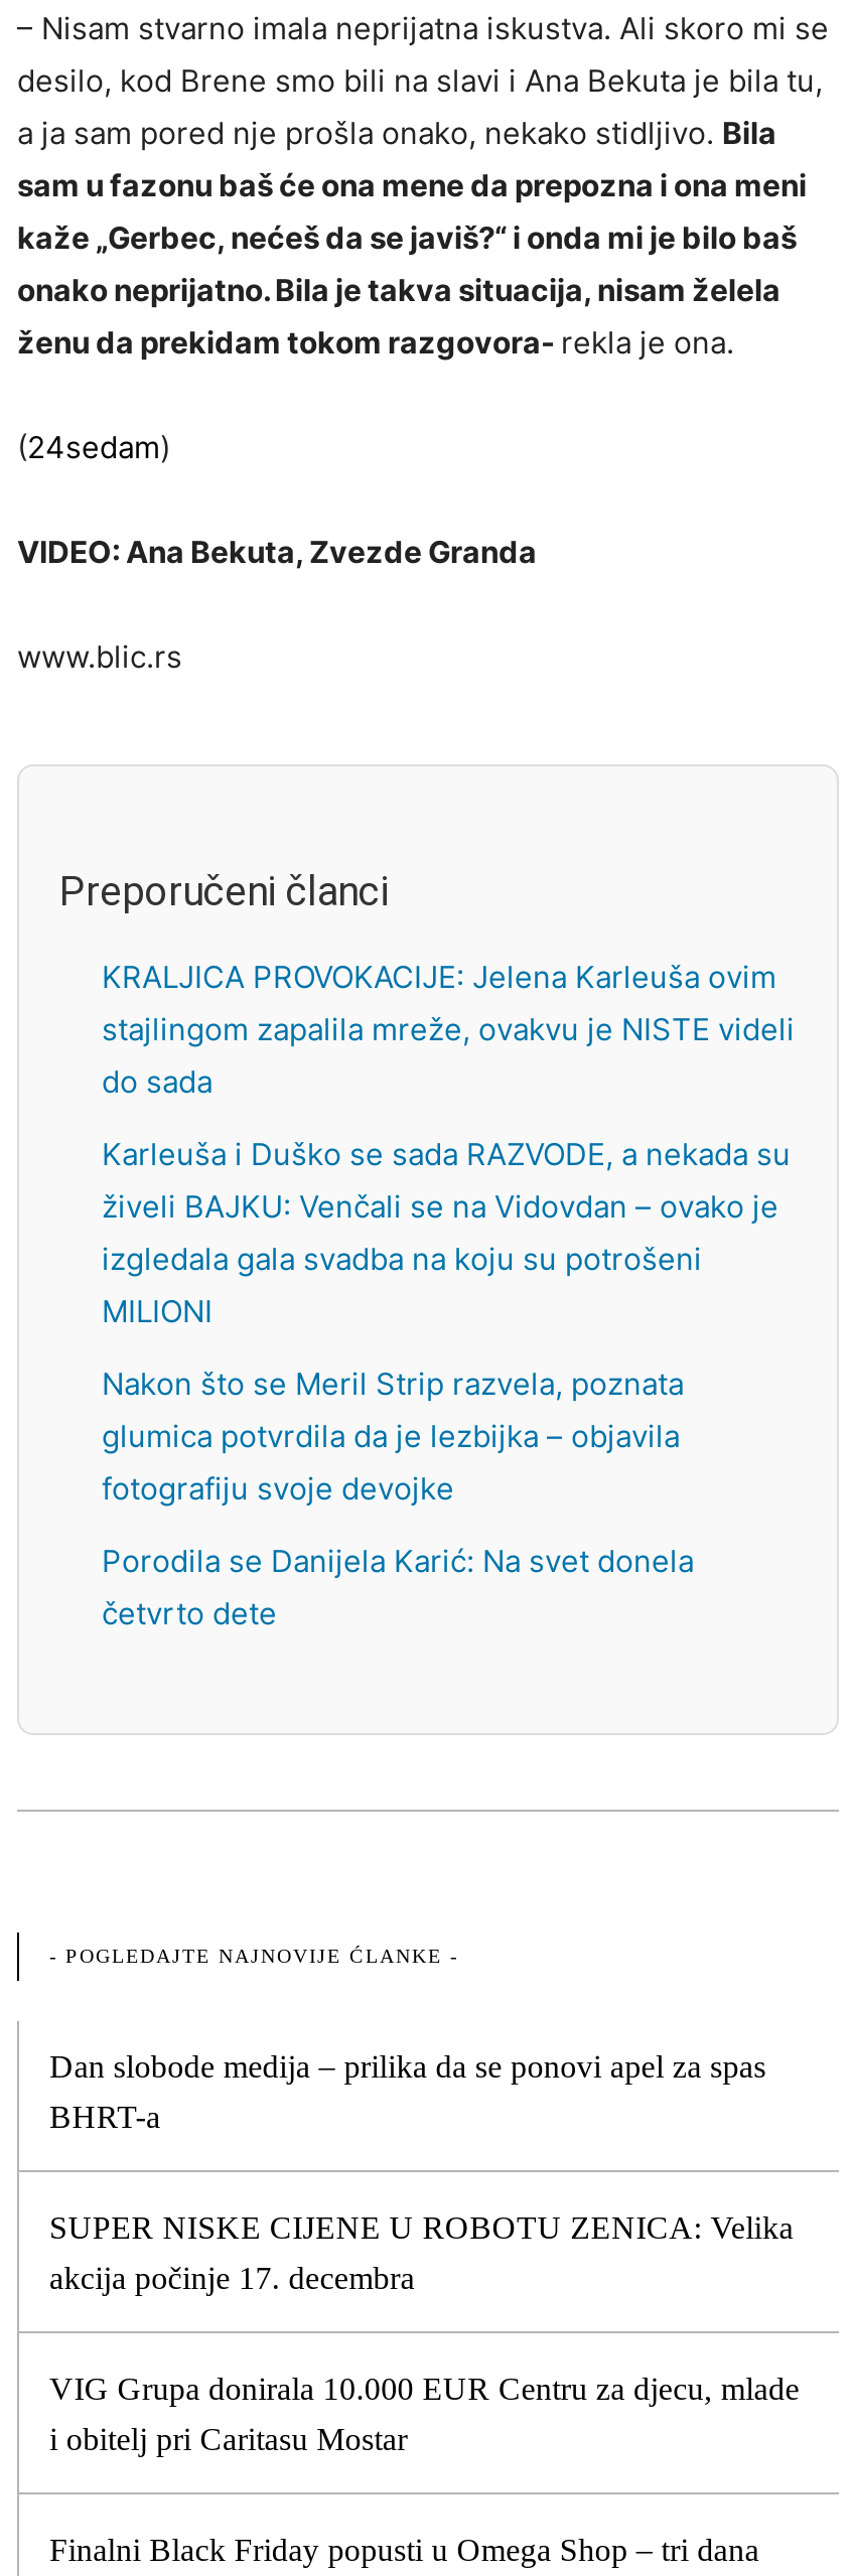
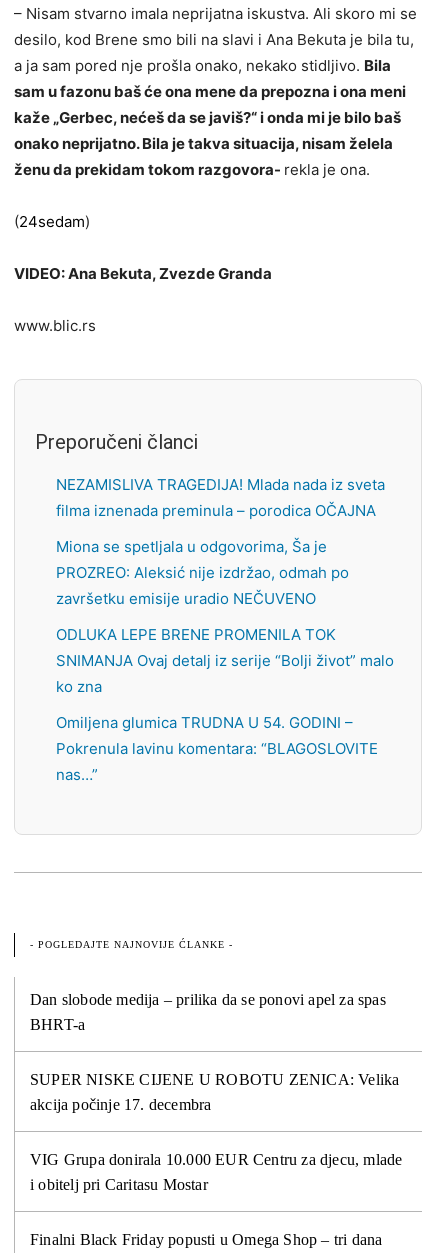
[102,956,795,1099] KRALJICA PROVOKACIJE: Jelena Karleuša ovim | stajlingom zapalila mreže, ovakvu je NISTE videli | do sada -> [56,475,385,520] NEZAMISLIVA TRAGEDIJA! Mlada nada iz sveta | filma iznenada preminula – porodica OČAJNA
[102,1134,791,1329] Karleuša i Duško se sada RAZVODE, a nekada su | živeli BAJKU: Venčali se na Vidovdan – ovako je | izgledala gala svadba na koju su potrošeni | MILIONI -> [56,537,349,608] Miona se spetljala u odgovorima, Ša je | PROZREO: Aleksić nije izdržao, odmah po | završetku emisije uradio NEČUVENO
[102,1363,684,1506] Nakon što se Meril Strip razvela, poznata | glumica potvrdila da je lezbijka – objavila | fotografiju svoje devojke -> [56,625,394,696] ODLUKA LEPE BRENE PROMENILA TOK | SNIMANJA Ovaj detalj iz serije “Bolji život” malo | ko zna
[102,1541,694,1631] Porodila se Danijela Karić: Na svet donela | četvrto dete -> [56,713,378,784] Omiljena glumica TRUDNA U 54. GODINI – | Pokrenula lavinu komentara: “BLAGOSLOVITE | nas…”

